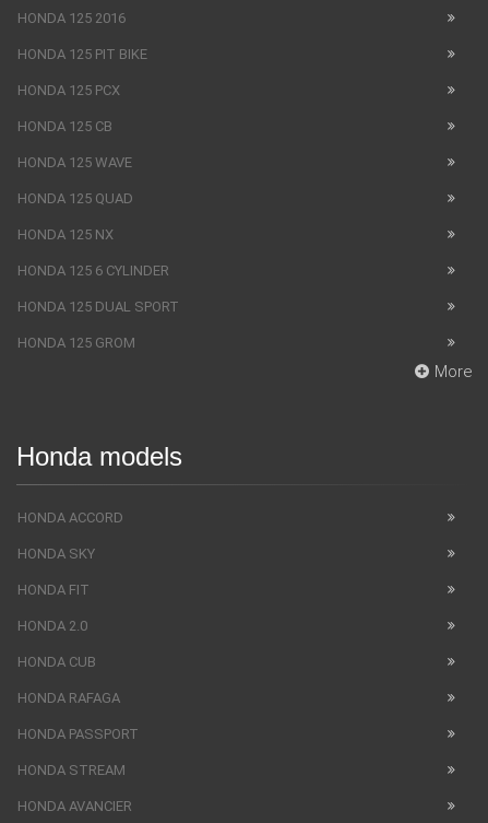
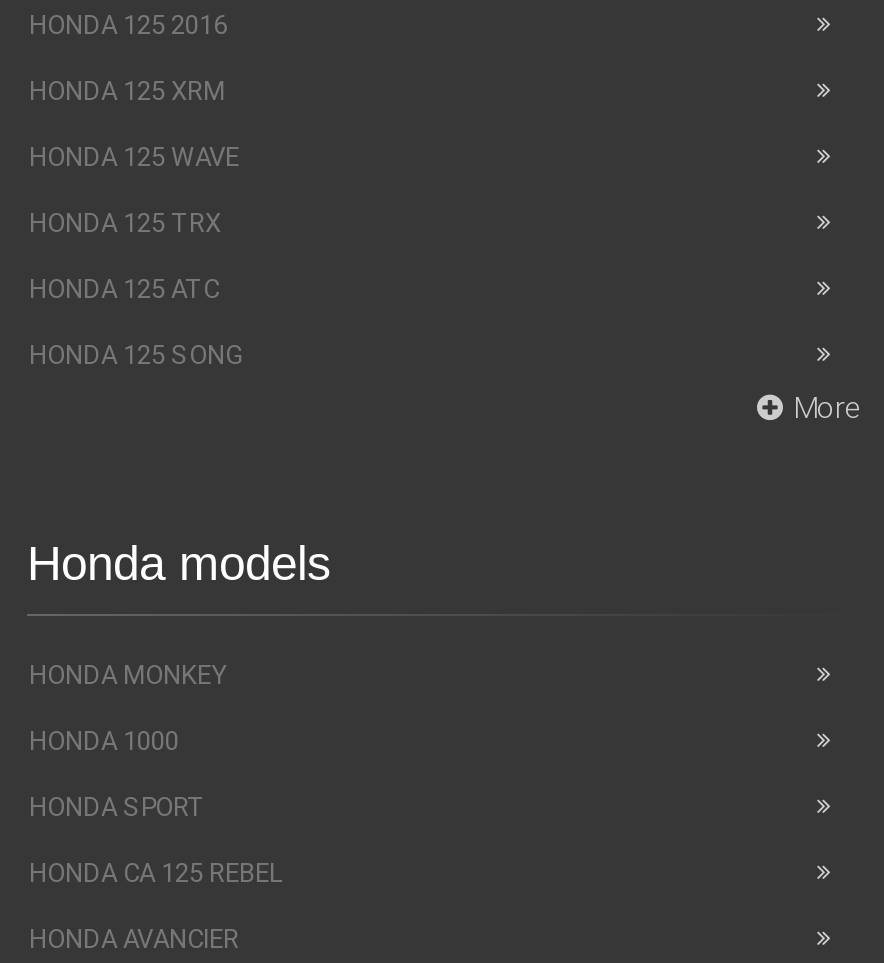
[17,45,147,134] HONDA 125 PIT BIKE | HONDA 125 PCX | HONDA 125 CB -> [29,75,225,105] HONDA 125 XRM
[17,190,179,350] HONDA 125 QUAD | HONDA 125 NX | HONDA 125 6 CYLINDER | HONDA 125 DUAL SPORT | HONDA 125 GROM -> [29,207,243,369] HONDA 125 TRX | HONDA 125 ATC | HONDA 125 SONG
[17,509,139,778] HONDA ACCORD | HONDA SKY | HONDA FIT | HONDA 2.0 | HONDA CUB | HONDA RAFAGA | HONDA PASSPORT | HONDA STREAM -> [29,659,283,887] HONDA MONKEY | HONDA 1000 | HONDA SPORT | HONDA CA 125 REBEL

